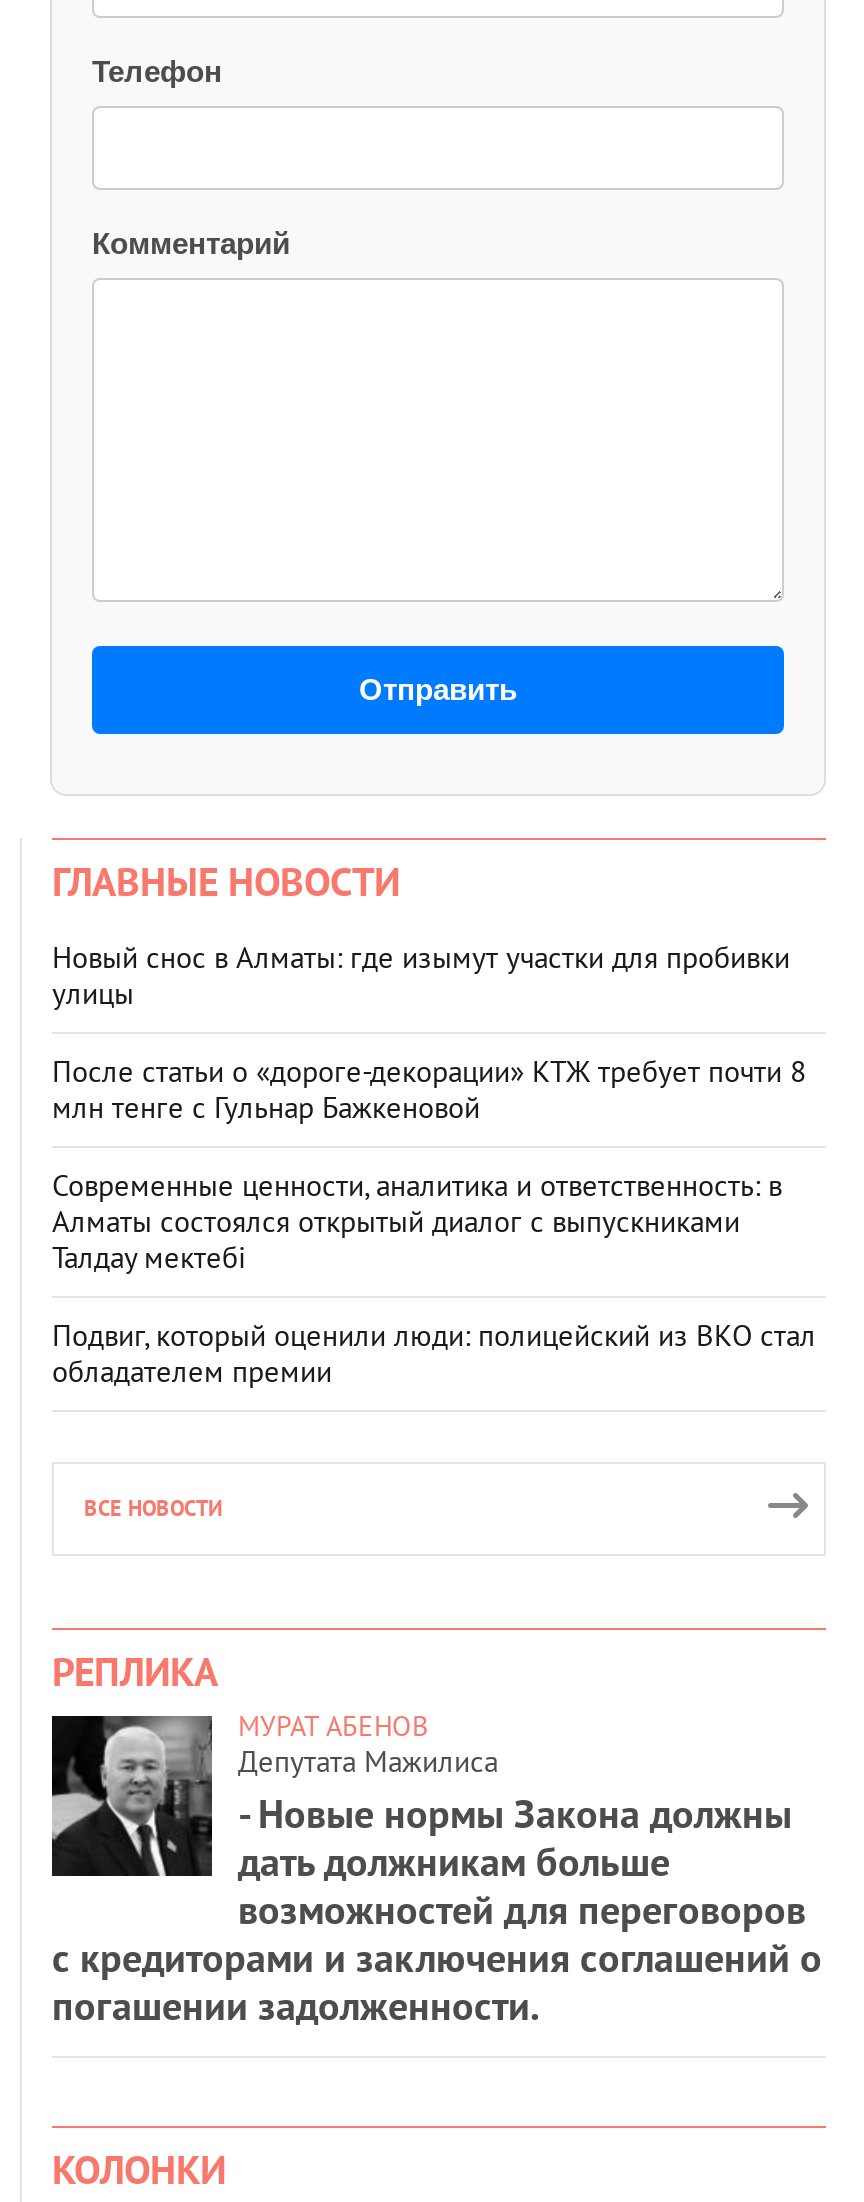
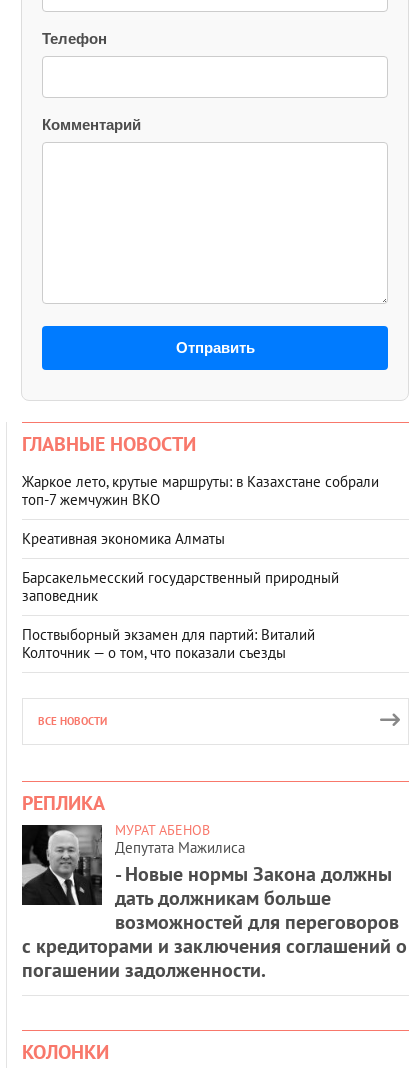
[52,938,790,1012] Новый снос в Алматы: где изымут участки для пробивки | улицы -> [22,472,379,509] Жаркое лето, крутые маршруты: в Казахстане собрали | топ‑7 жемчужин ВКО
[52,1052,806,1126] После статьи о «дороге-декорации» КТЖ требует почти 8 | млн тенге с Гульнар Бажкеновой -> [22,529,225,548] Креативная экономика Алматы
[52,1166,782,1276] Современные ценности, аналитика и ответственность: в | Алматы состоялся открытый диалог с выпускниками | Талдау мектебі -> [22,568,339,605] Барсакельмесский государственный природный | заповедник
[52,1316,816,1390] Подвиг, который оценили люди: полицейский из ВКО стал | обладателем премии -> [22,625,315,662] Поствыборный экзамен для партий: Виталий | Колточник — о том, что показали съезды

